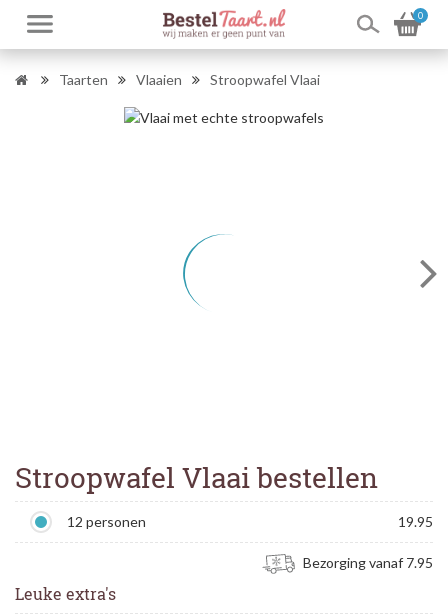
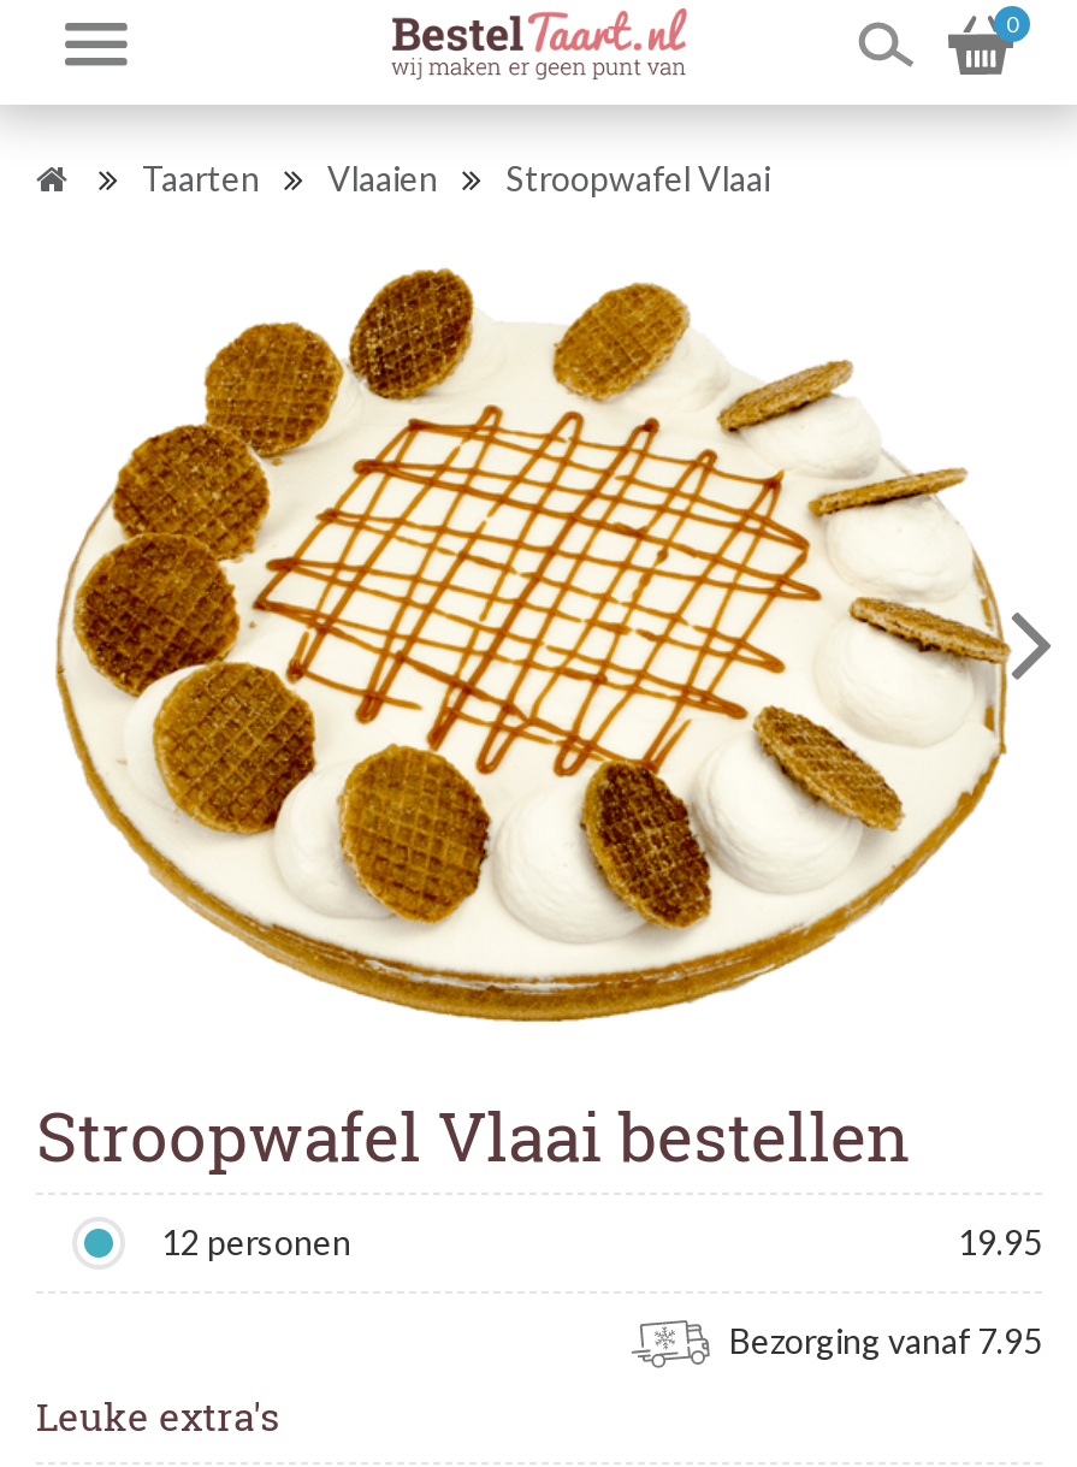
none -> [53,247,1013,1024] [image]

